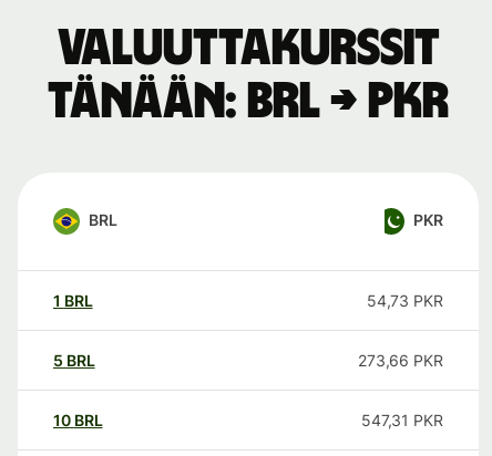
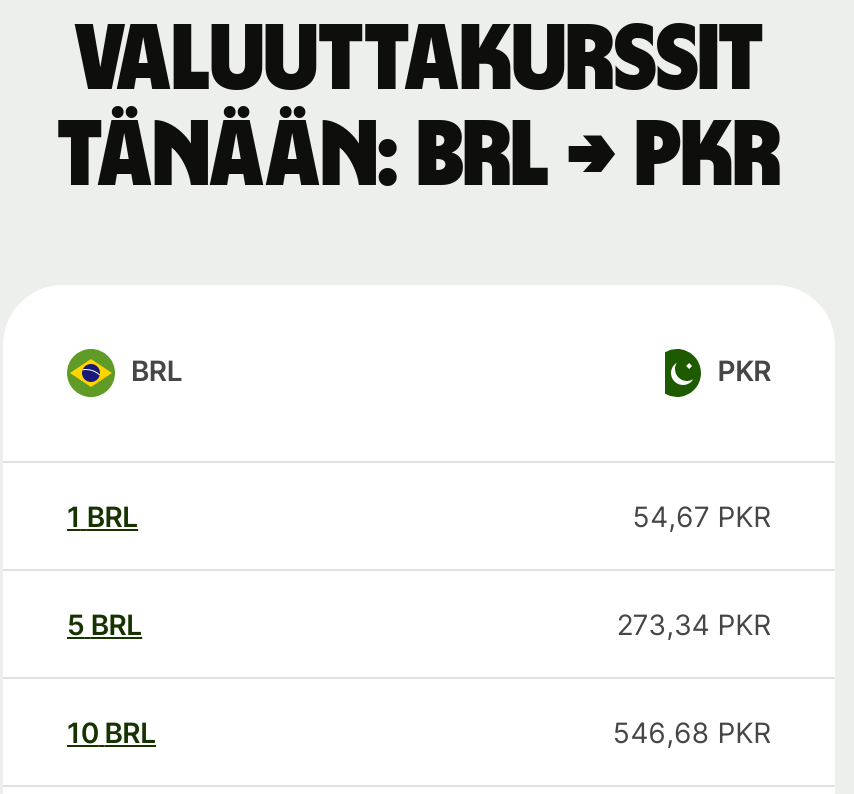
[366,291,443,310] 54,73 PKR -> [632,499,771,533] 54,67 PKR
[358,351,443,370] 273,66 PKR -> [617,607,771,641] 273,34 PKR
[361,411,443,430] 547,31 PKR -> [613,715,771,749] 546,68 PKR

